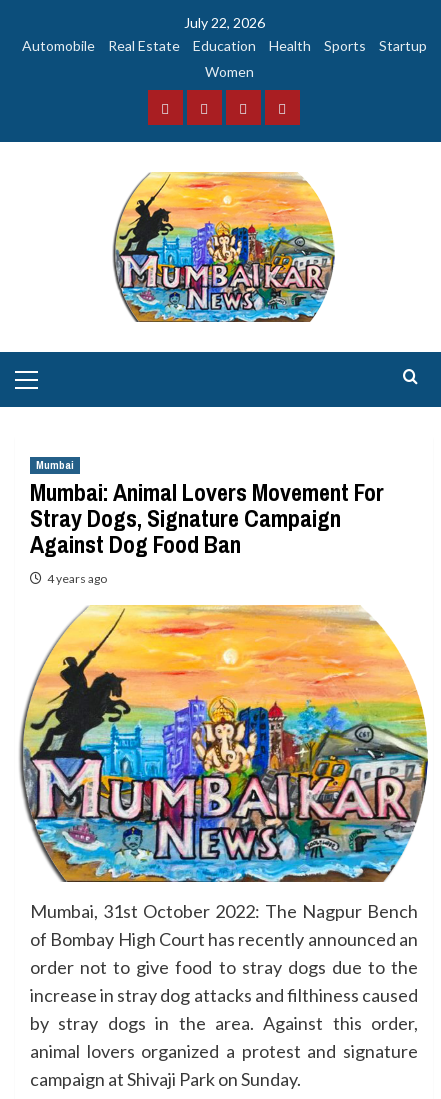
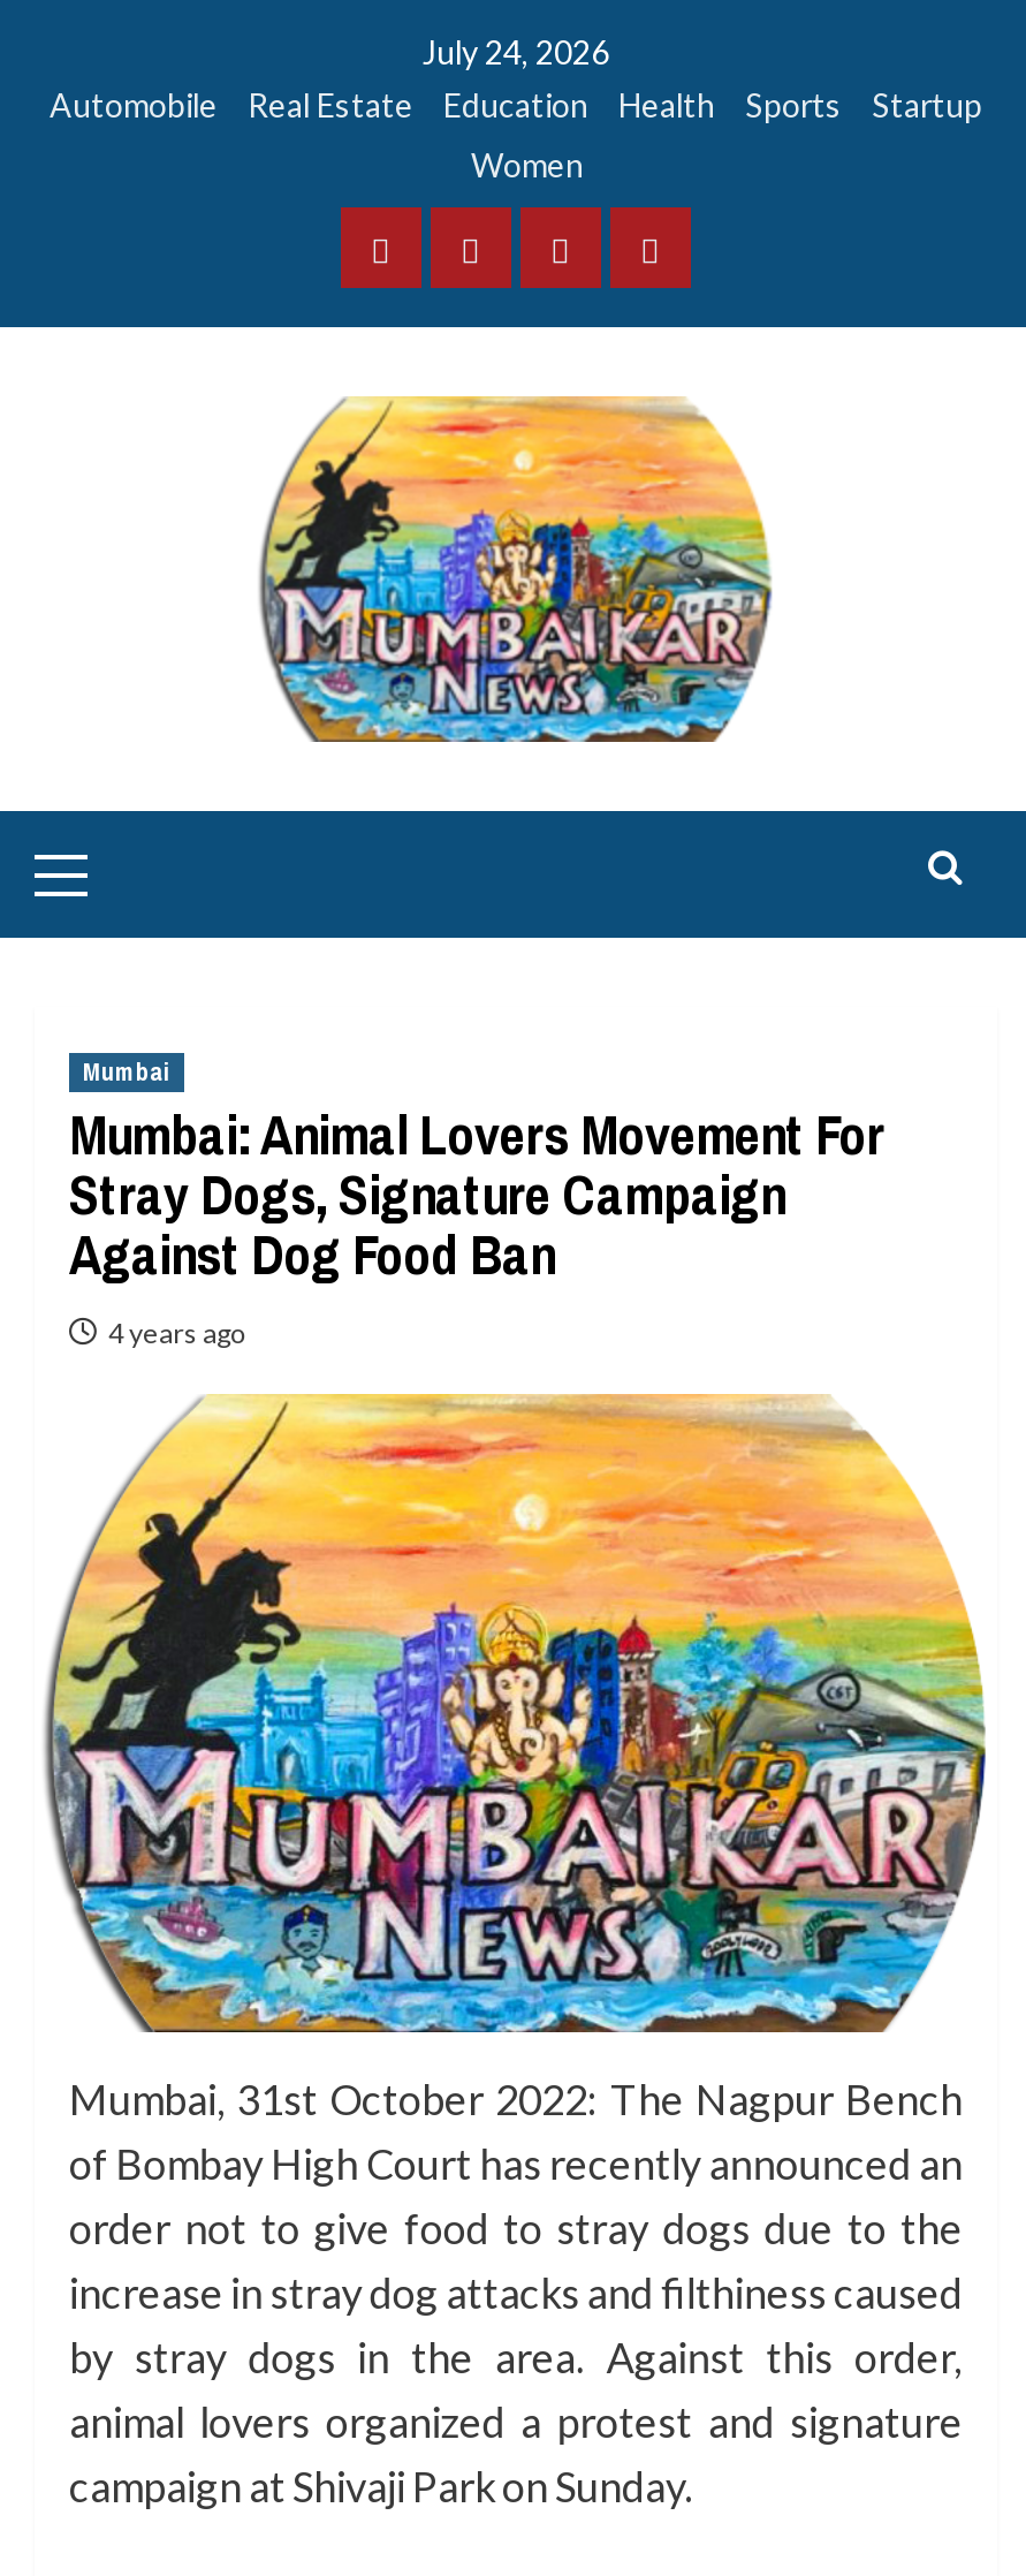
[183,14,264,31] July 22, 2026 -> [423,32,609,71] July 24, 2026

